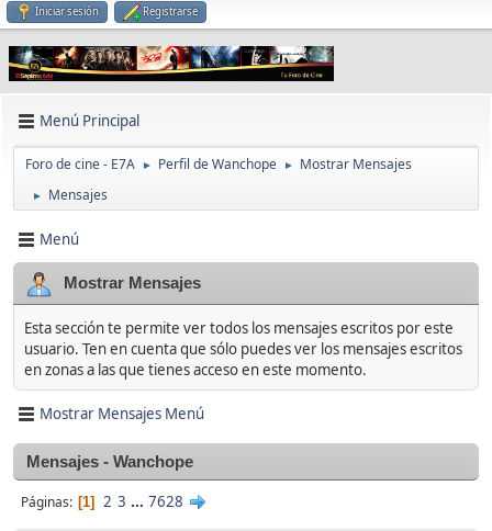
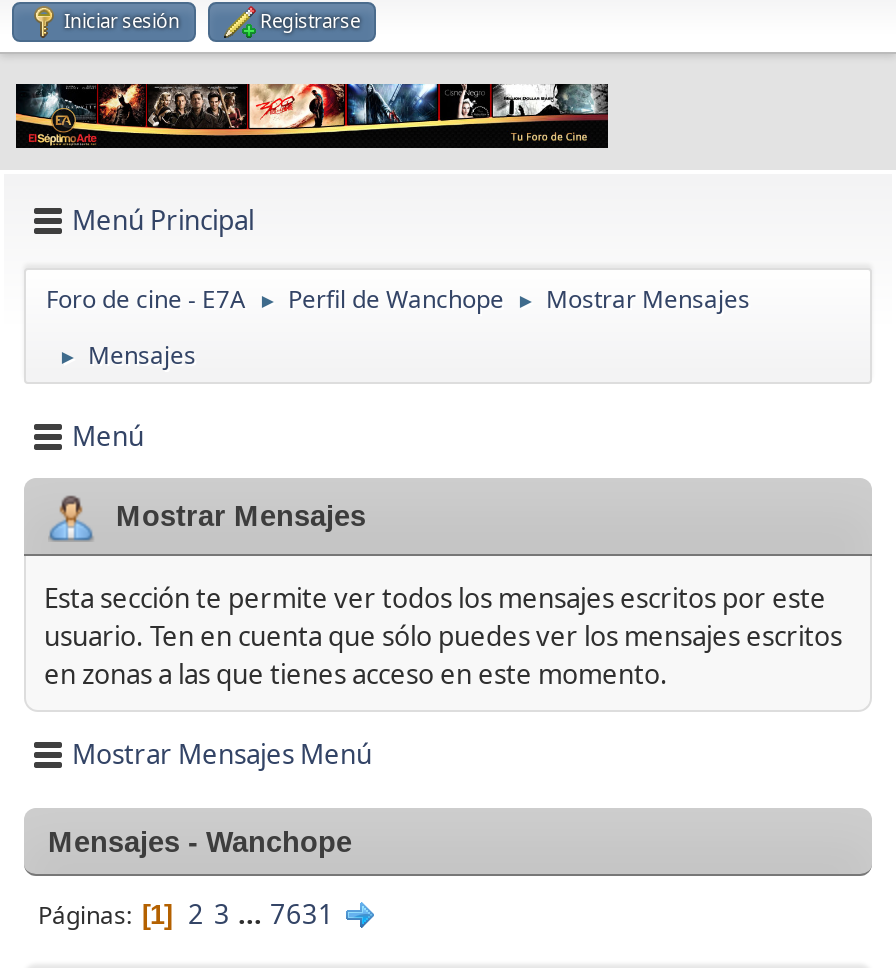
[21,491,183,511] Páginas 1 2 3 ... 7628 -> [38,896,334,932] Páginas 1 2 3 ... 7631

